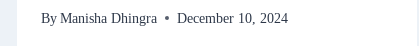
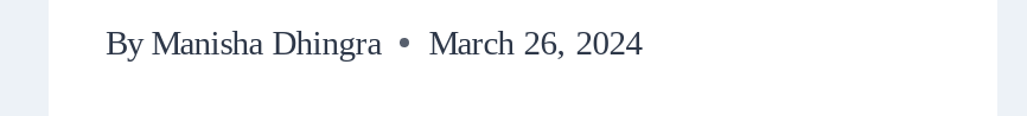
[41,10,288,26] By Manisha Dhingra December 10, 2024 -> [106,24,642,62] By Manisha Dhingra March 26, 2024

